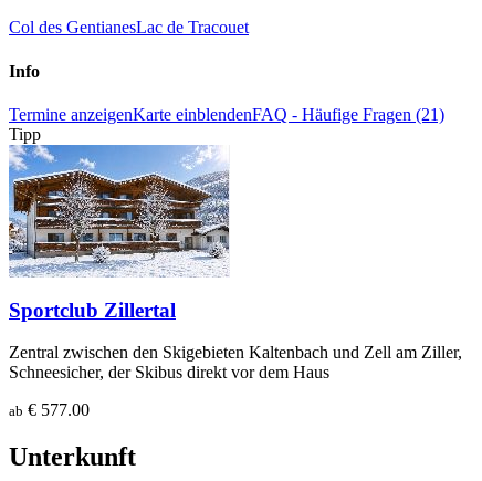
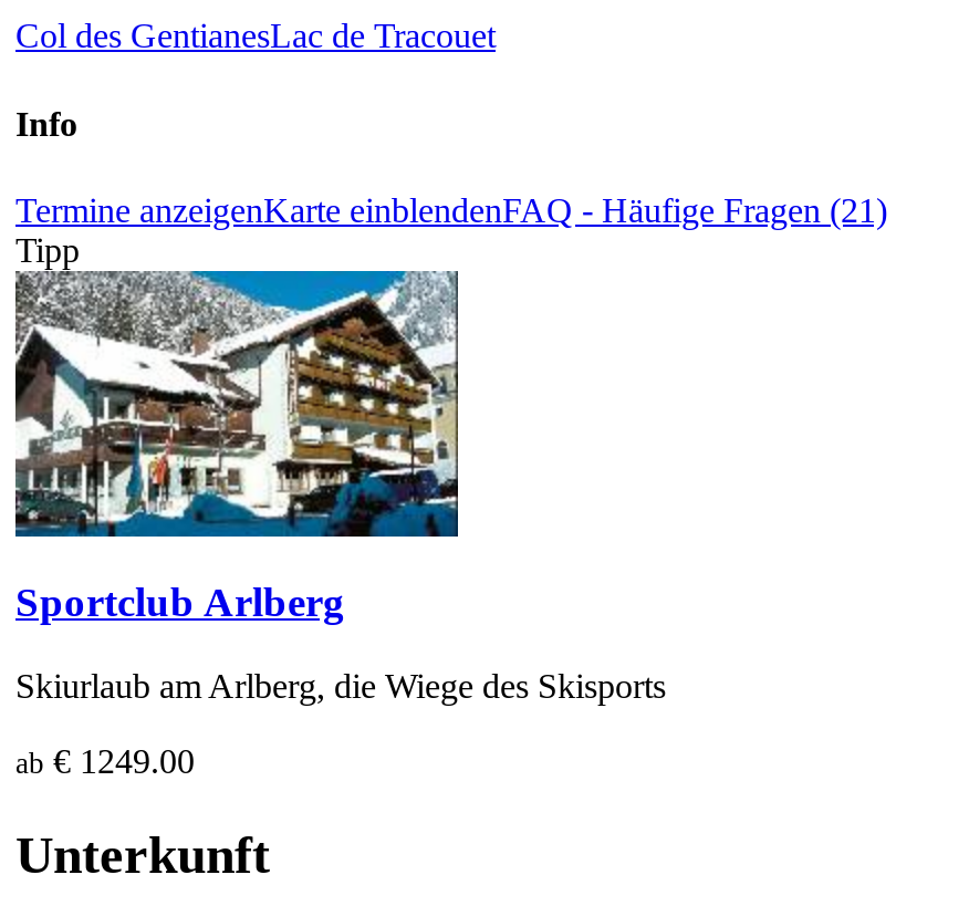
[8,145,230,321] [image] | Sportclub Zillertal -> [13,269,460,624] [image] | Sportclub Arlberg
[9,343,462,382] Zentral zwischen den Skigebieten Kaltenbach und Zell am Ziller, | Schneesicher, der Skibus direkt vor dem Haus -> [15,668,666,706] Skiurlaub am Arlberg, die Wiege des Skisports
[9,401,90,420] ab € 577.00 -> [15,743,195,781] ab € 1249.00

